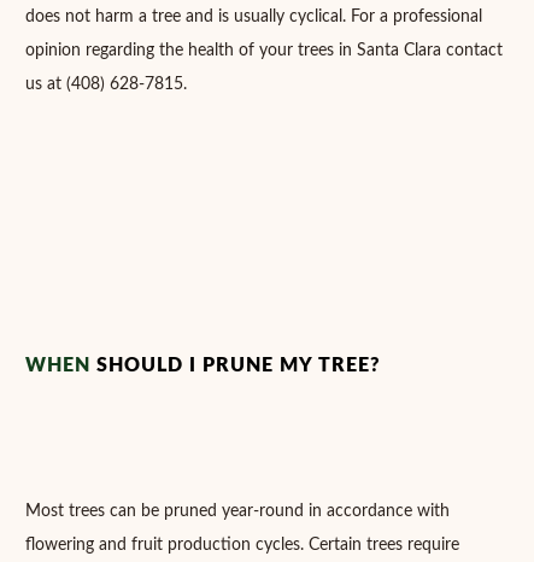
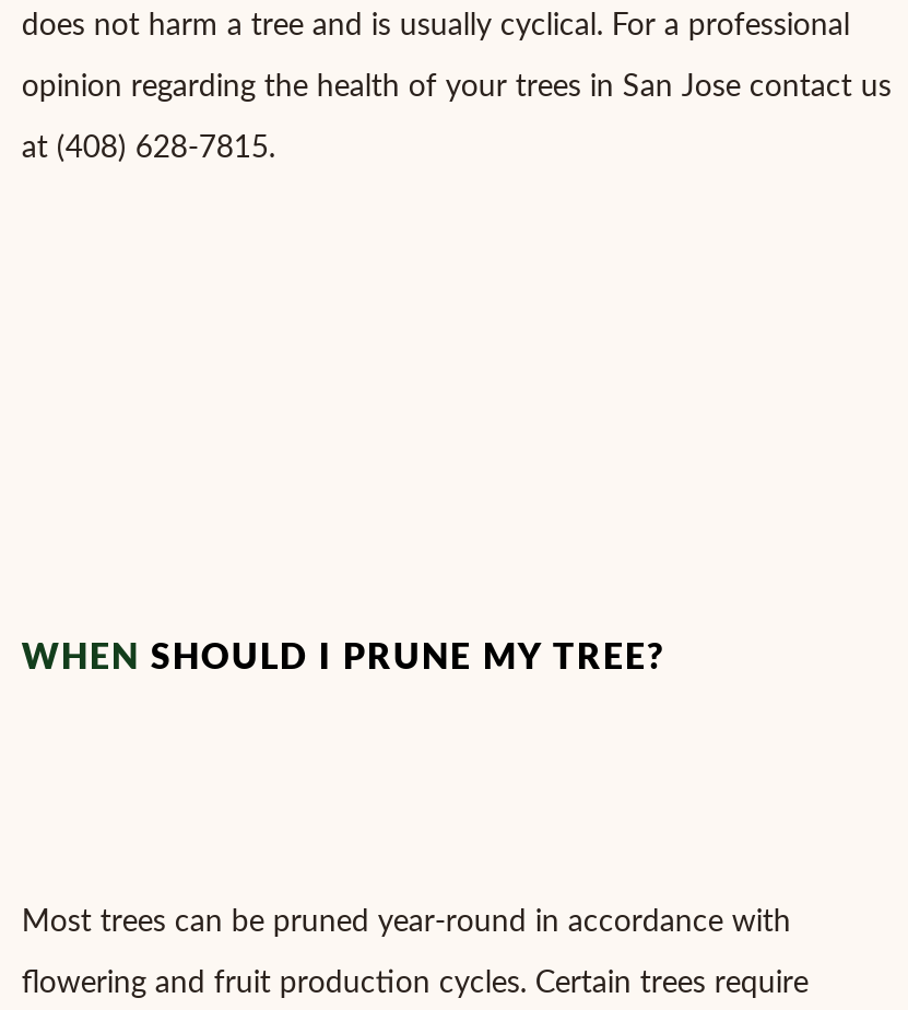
[26,42,503,59] opinion regarding the health of your trees in Santa Clara contact -> [22,73,891,103] opinion regarding the health of your trees in San Jose contact us
[26,76,187,93] us at (408) 628-7815. -> [22,134,275,164] at (408) 628-7815.

